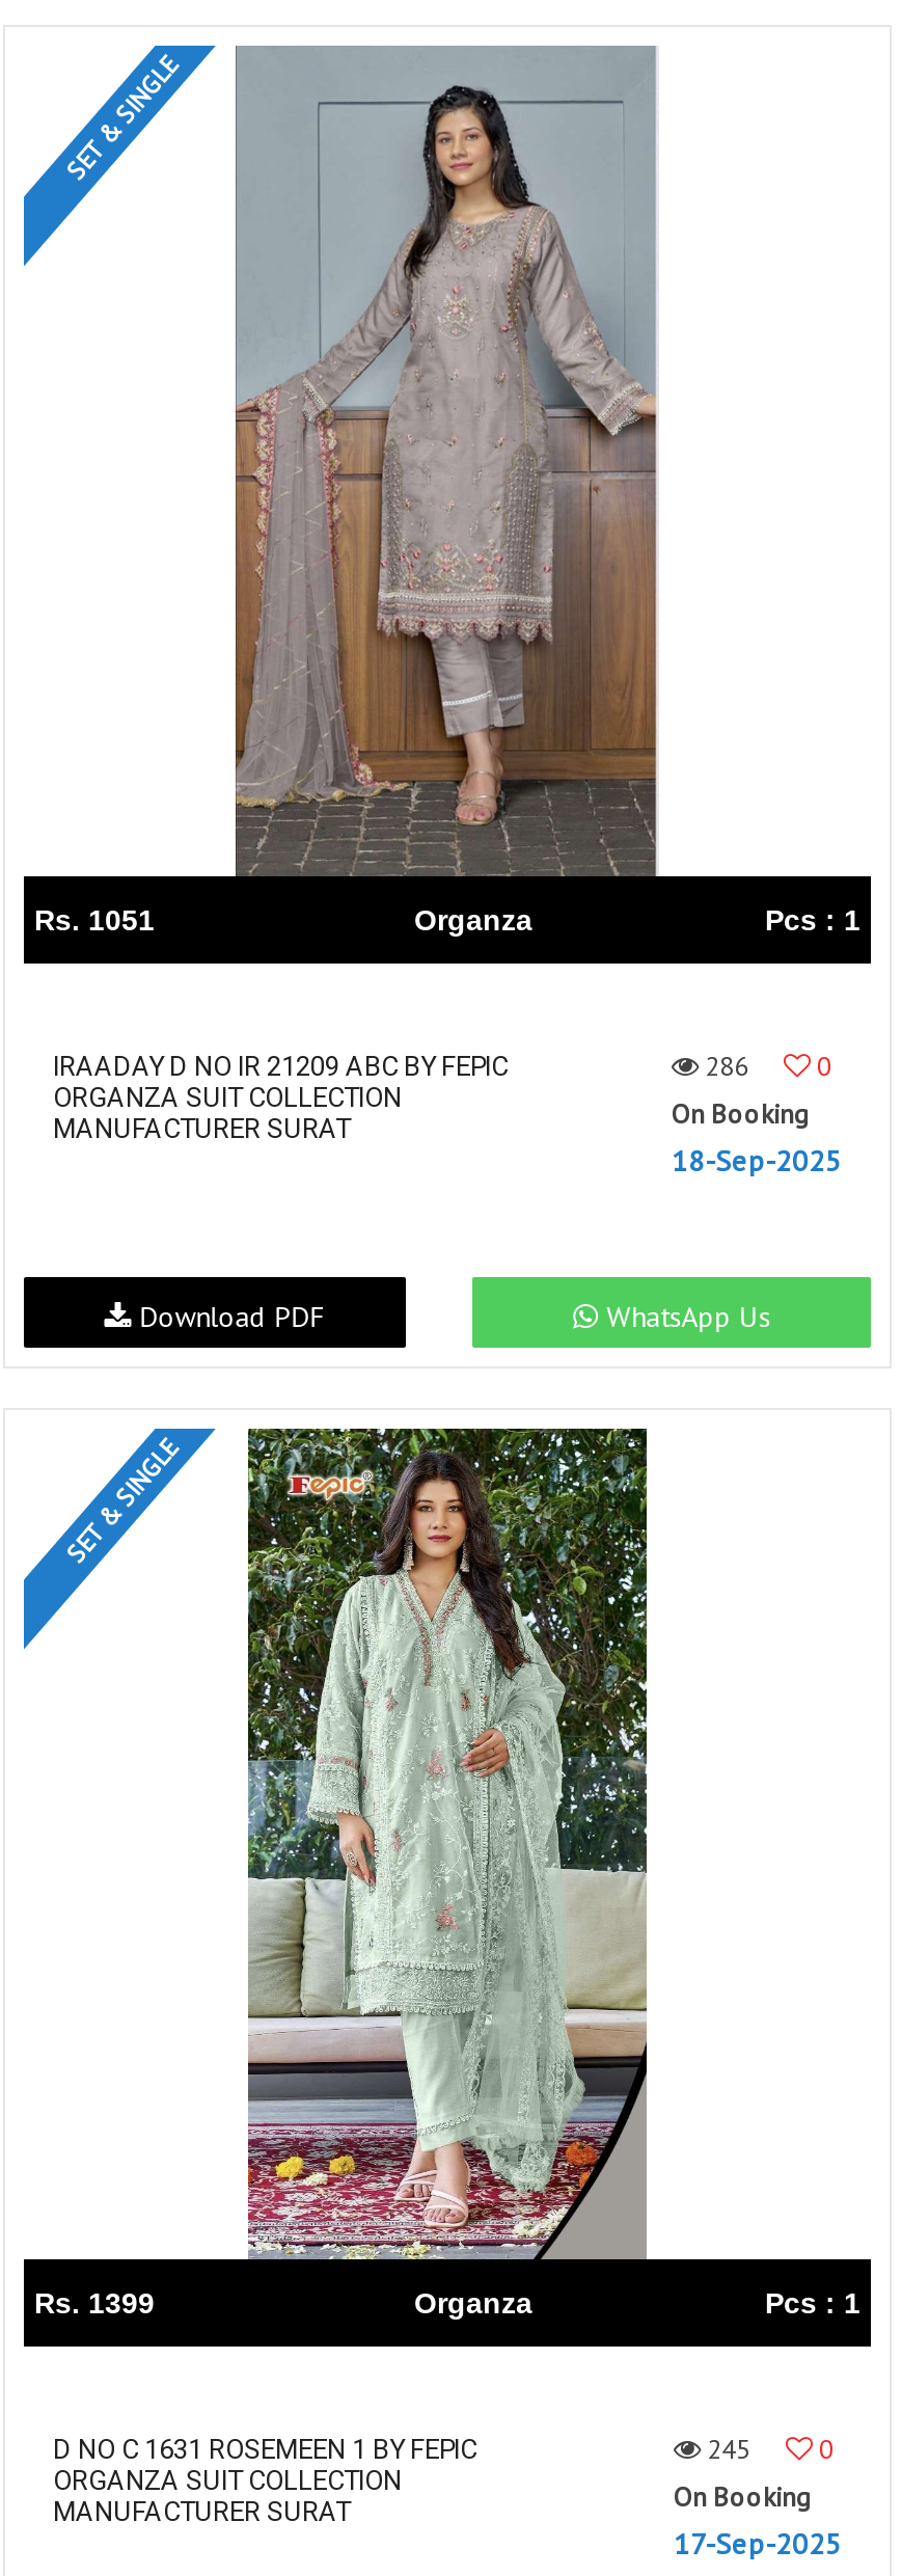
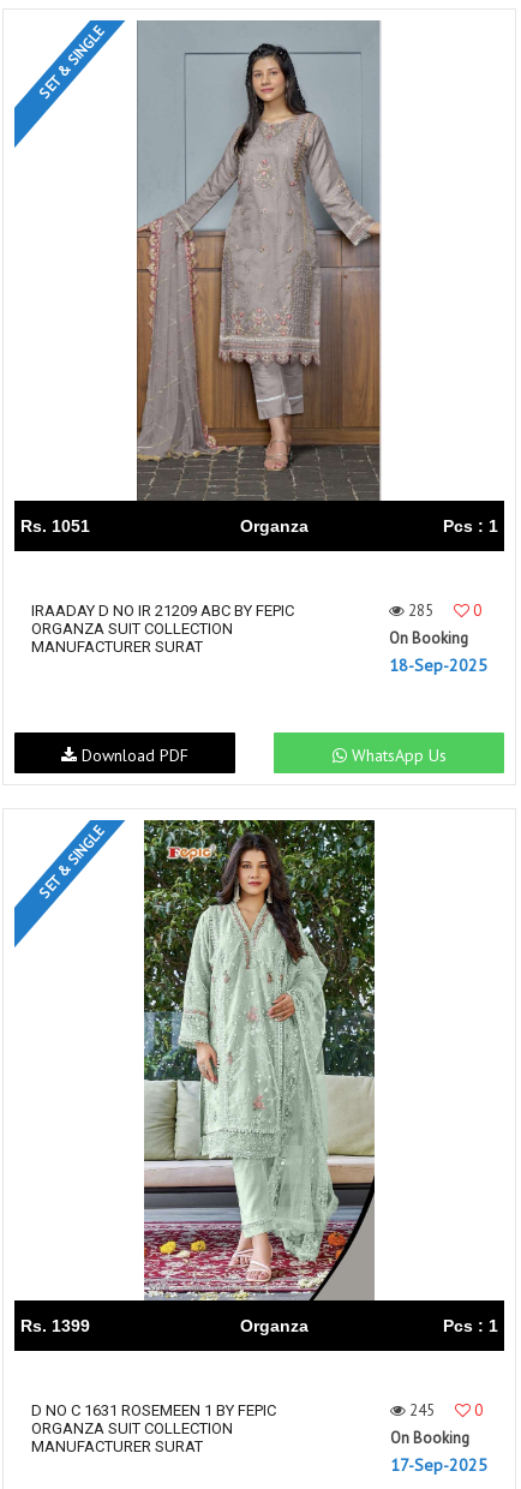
[705,1049,831,1084] 286 0 -> [408,600,481,621] 285 0

